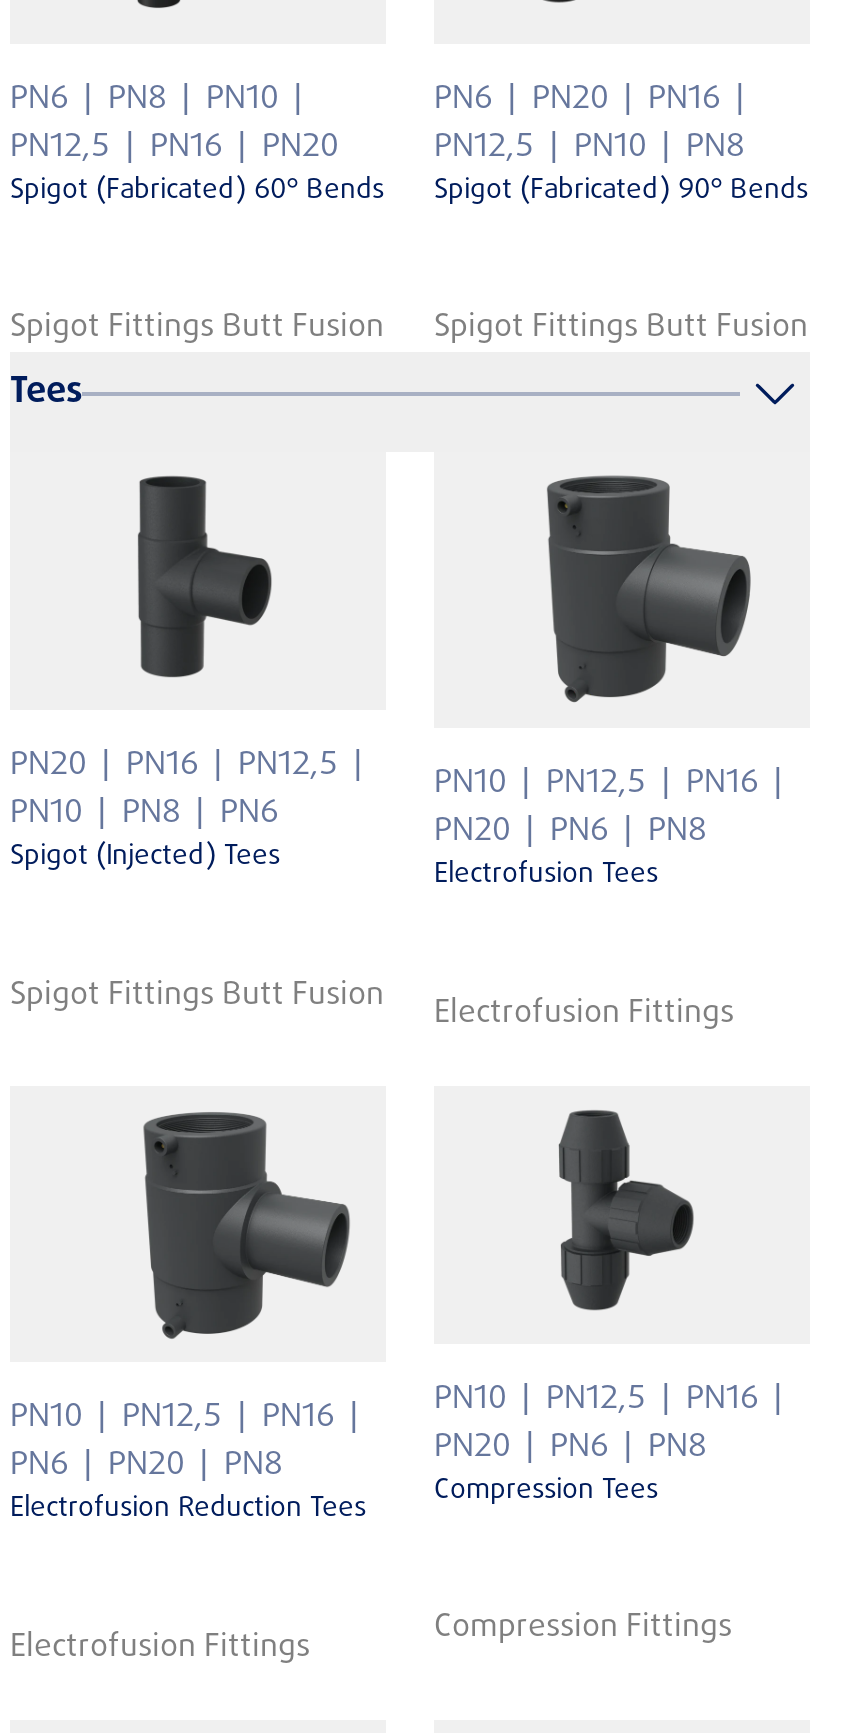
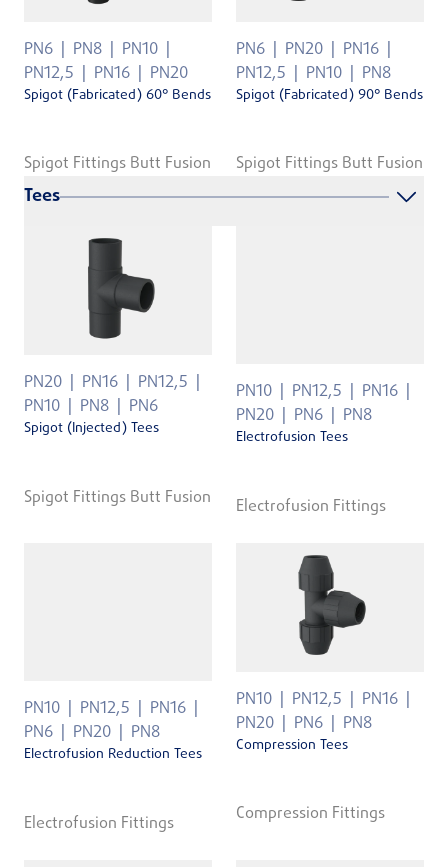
[546,474,752,704] [image] -> none
[142,1110,352,1340] [image] -> none

